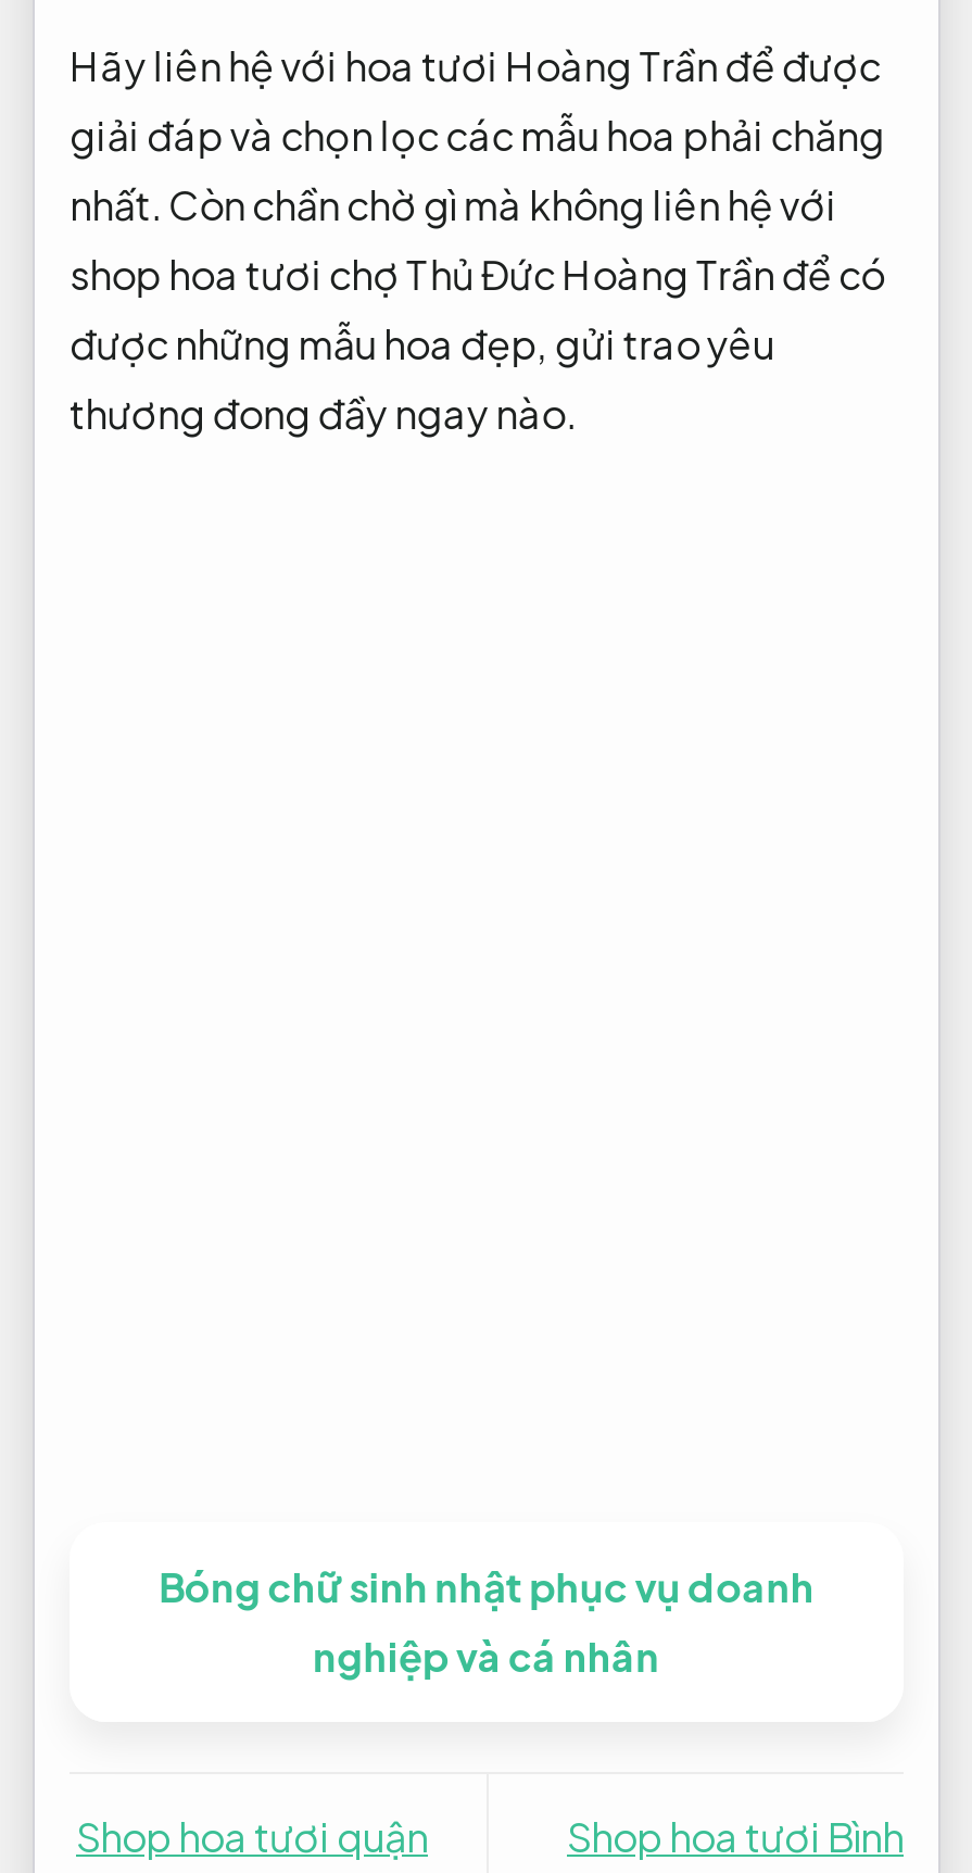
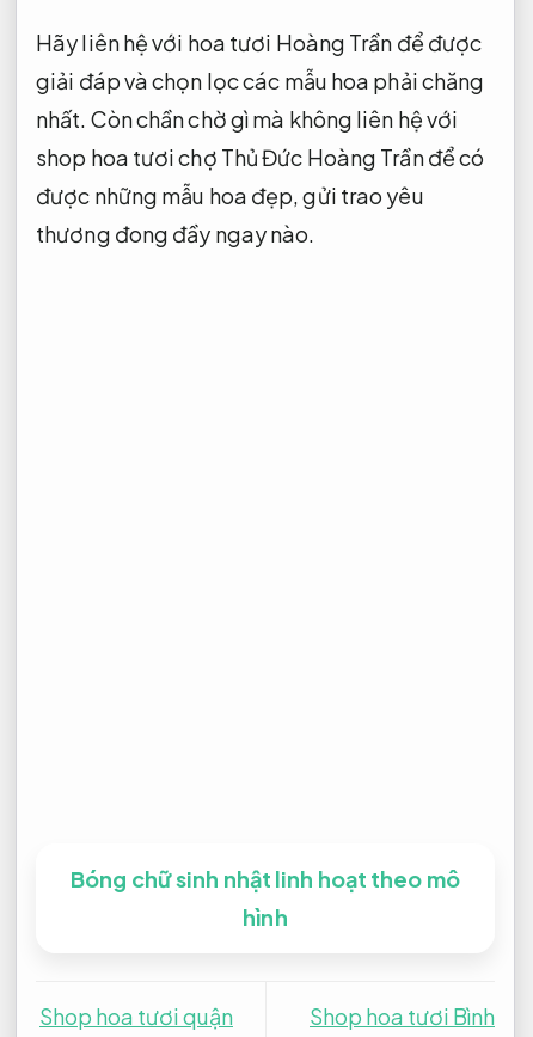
[158,1561,815,1680] Bóng chữ sinh nhật phục vụ doanh | nghiệp và cá nhân -> [71,865,460,931] Bóng chữ sinh nhật linh hoạt theo mô | hình

